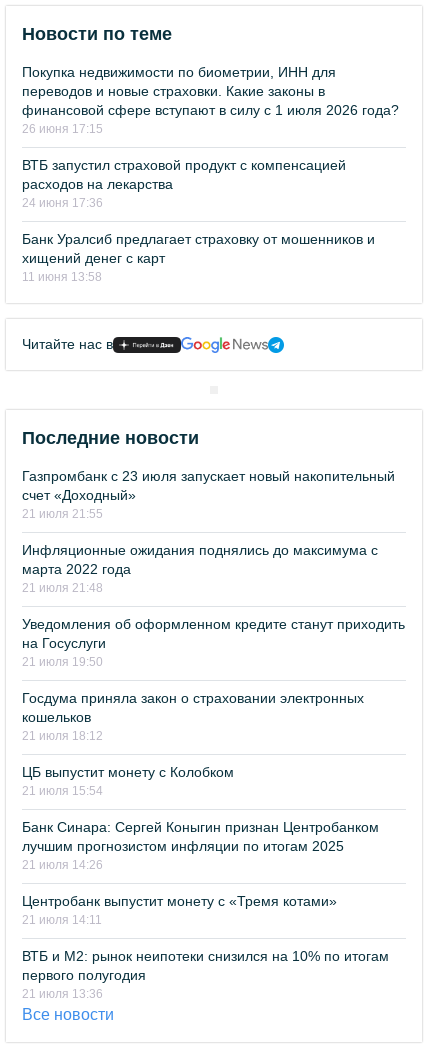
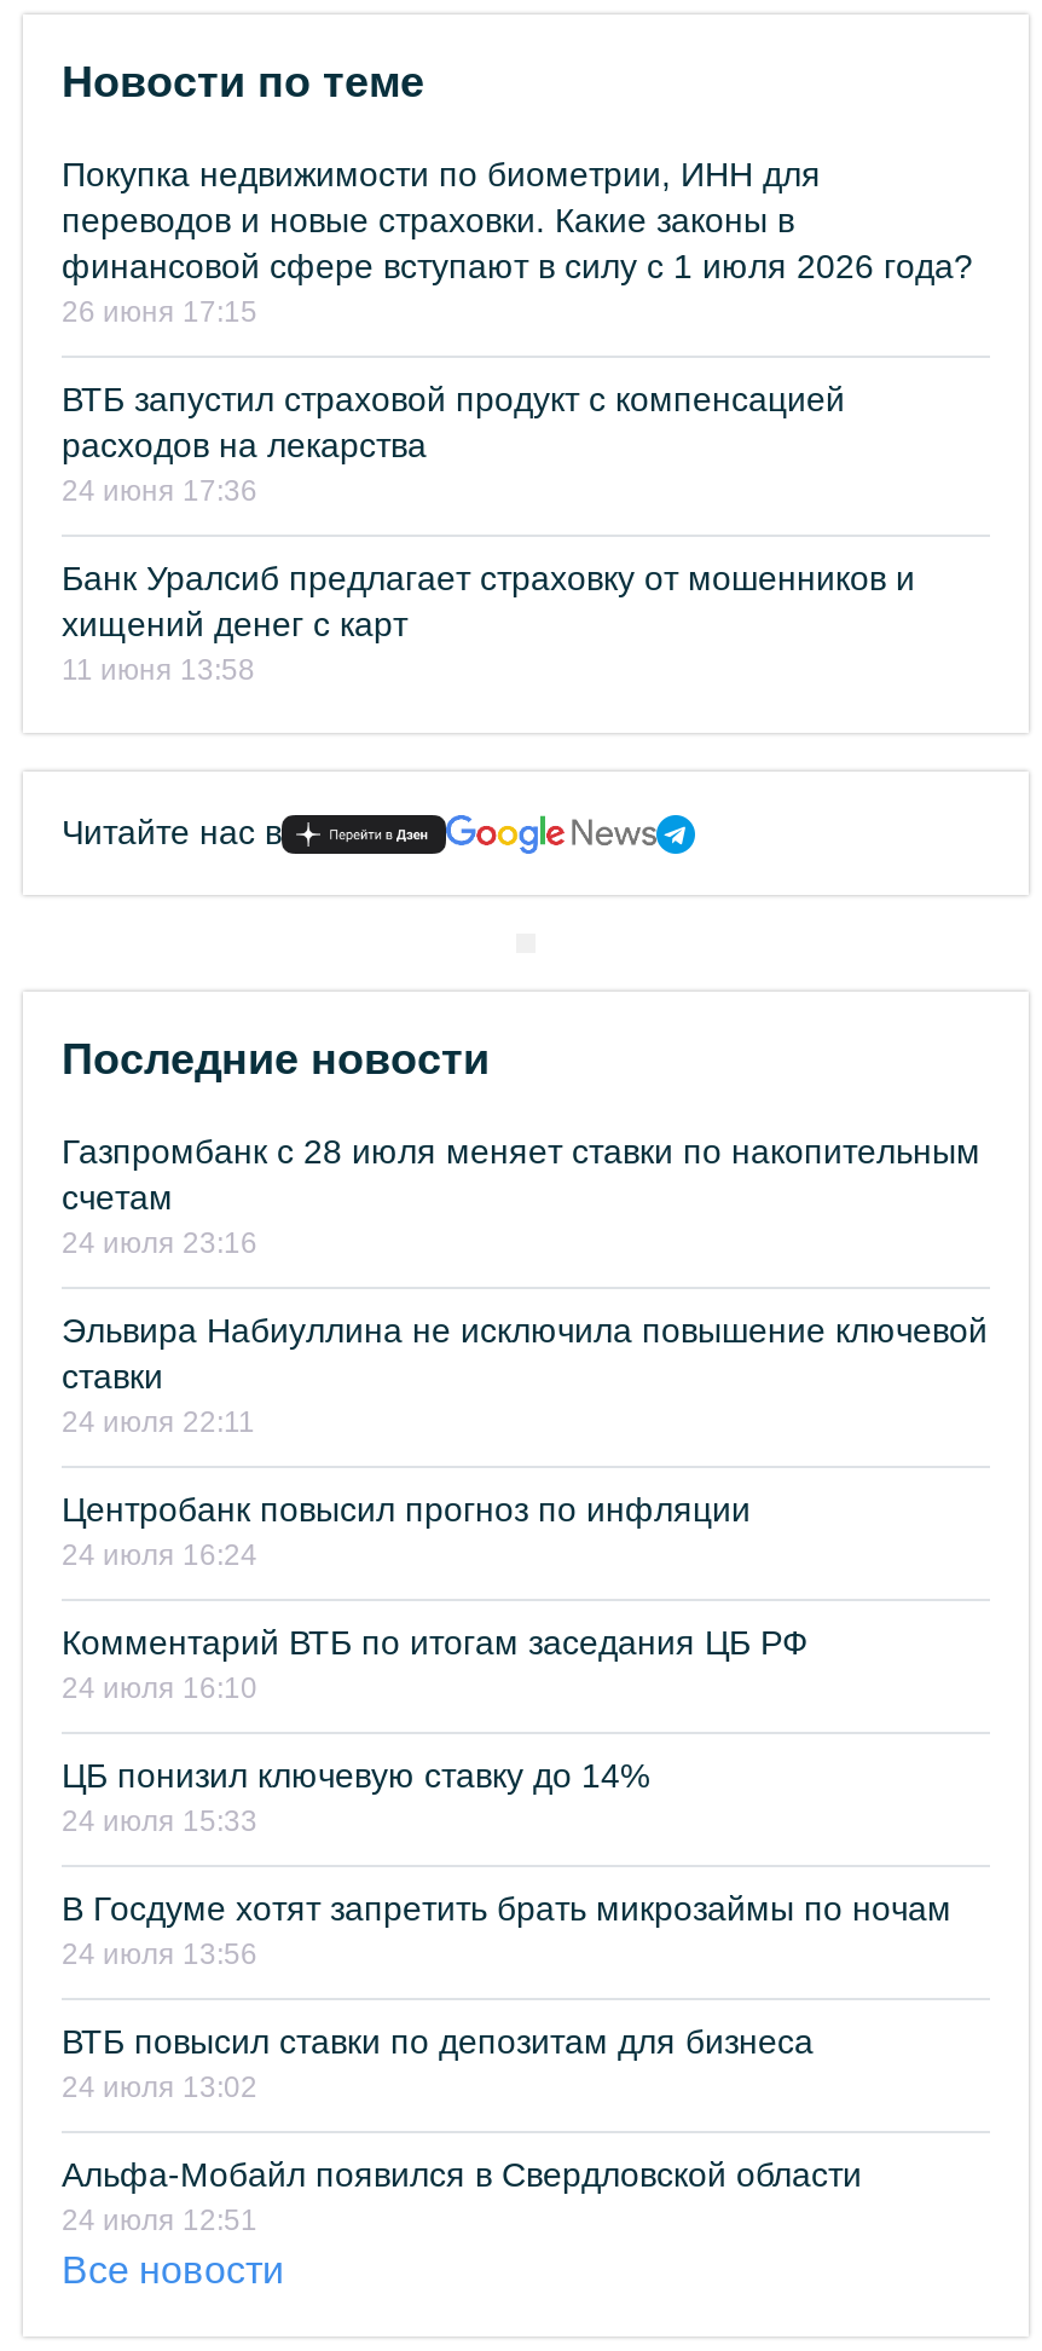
[22,468,395,521] Газпромбанк с 23 июля запускает новый накопительный | счет «Доходный» | 21 июля 21:55 -> [62,1132,980,1260] Газпромбанк с 28 июля меняет ставки по накопительным | счетам | 24 июля 23:16
[22,542,378,595] Инфляционные ожидания поднялись до максимума с | марта 2022 года | 21 июля 21:48 -> [62,1311,988,1439] Эльвира Набиуллина не исключила повышение ключевой | ставки | 24 июля 22:11
[22,616,405,669] Уведомления об оформленном кредите станут приходить | на Госуслуги | 21 июля 19:50 -> [62,1490,751,1572] Центробанк повысил прогноз по инфляции | 24 июля 16:24
[22,690,364,743] Госдума приняла закон о страховании электронных | кошельков | 21 июля 18:12 -> [62,1623,809,1705] Комментарий ВТБ по итогам заседания ЦБ РФ | 24 июля 16:10
[22,764,234,798] ЦБ выпустит монету с Колобком | 21 июля 15:54 -> [62,1756,649,1838] ЦБ понизил ключевую ставку до 14% | 24 июля 15:33
[22,819,379,872] Банк Синара: Сергей Коныгин признан Центробанком | лучшим прогнозистом инфляции по итогам 2025 | 21 июля 14:26 -> [62,1889,951,1971] В Госдуме хотят запретить брать микрозаймы по ночам | 24 июля 13:56
[22,893,337,927] Центробанк выпустит монету с «Тремя котами» | 21 июля 14:11 -> [62,2022,814,2104] ВТБ повысил ставки по депозитам для бизнеса | 24 июля 13:02
[22,948,389,1001] ВТБ и М2: рынок неипотеки снизился на 10% по итогам | первого полугодия | 21 июля 13:36 -> [62,2155,862,2237] Альфа-Мобайл появился в Свердловской области | 24 июля 12:51

